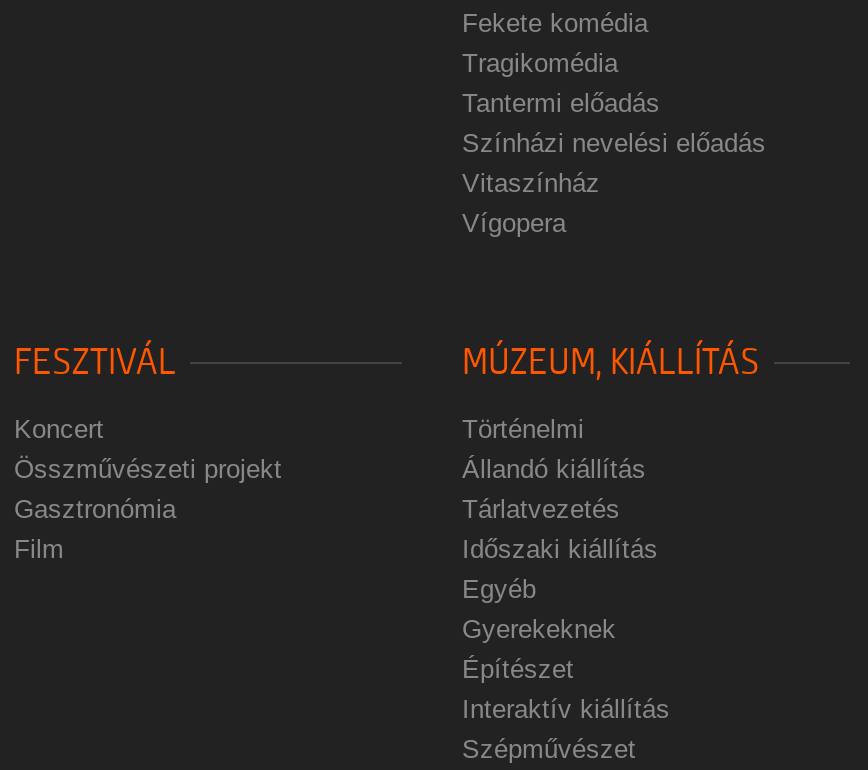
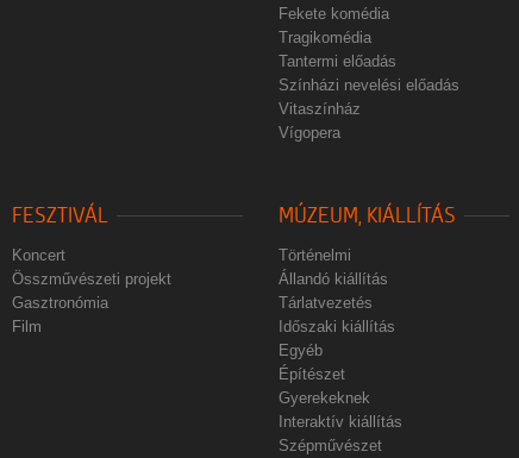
moved [462,614,616,644] -> [279,389,370,407]: Gyerekeknek
moved [462,654,574,684] -> [279,365,345,383]: Építészet

